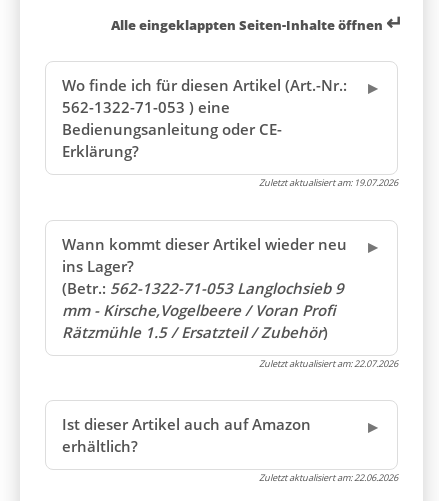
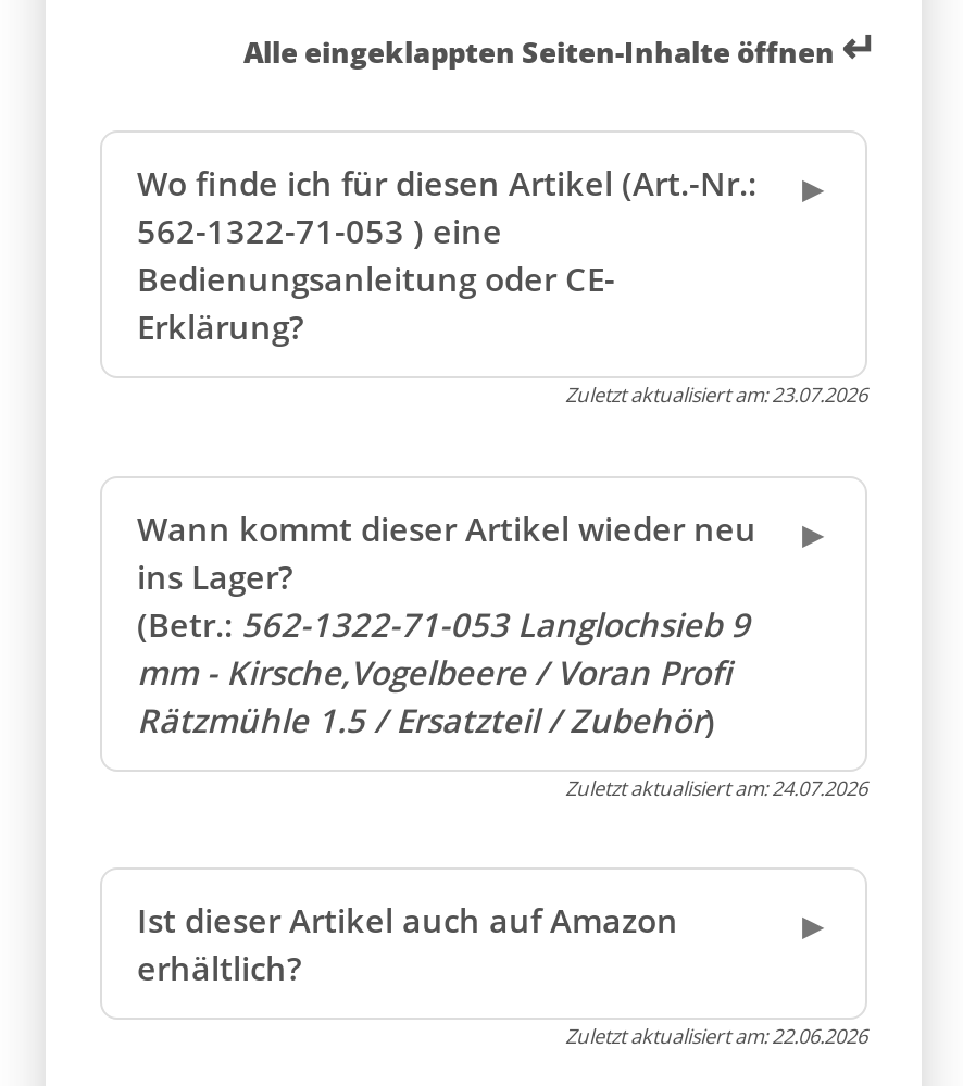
[259,176,398,189] Zuletzt aktualisiert am:19.07.2026 -> [565,381,867,410] Zuletzt aktualisiert am:23.07.2026
[259,356,398,369] Zuletzt aktualisiert am:22.07.2026 -> [565,773,867,801] Zuletzt aktualisiert am:24.07.2026

